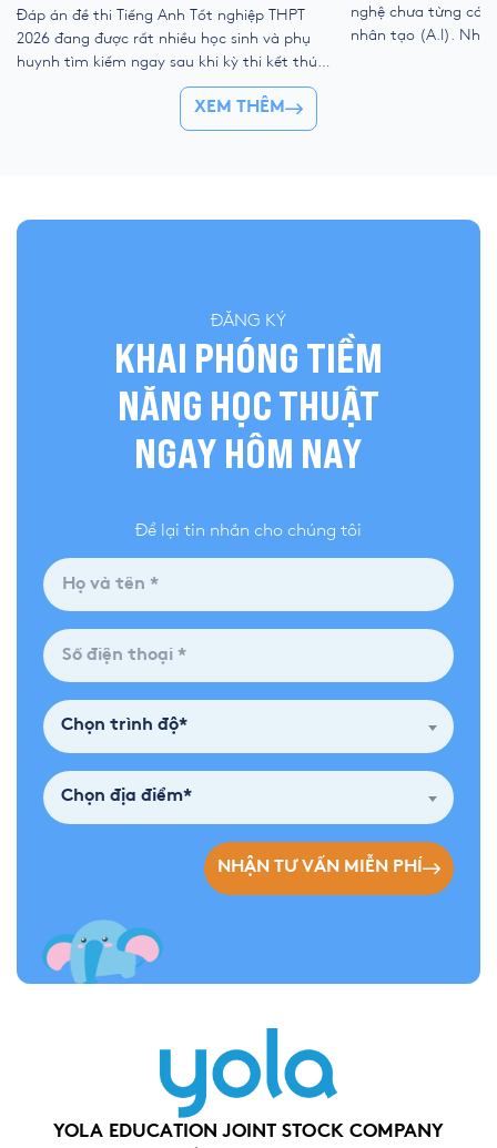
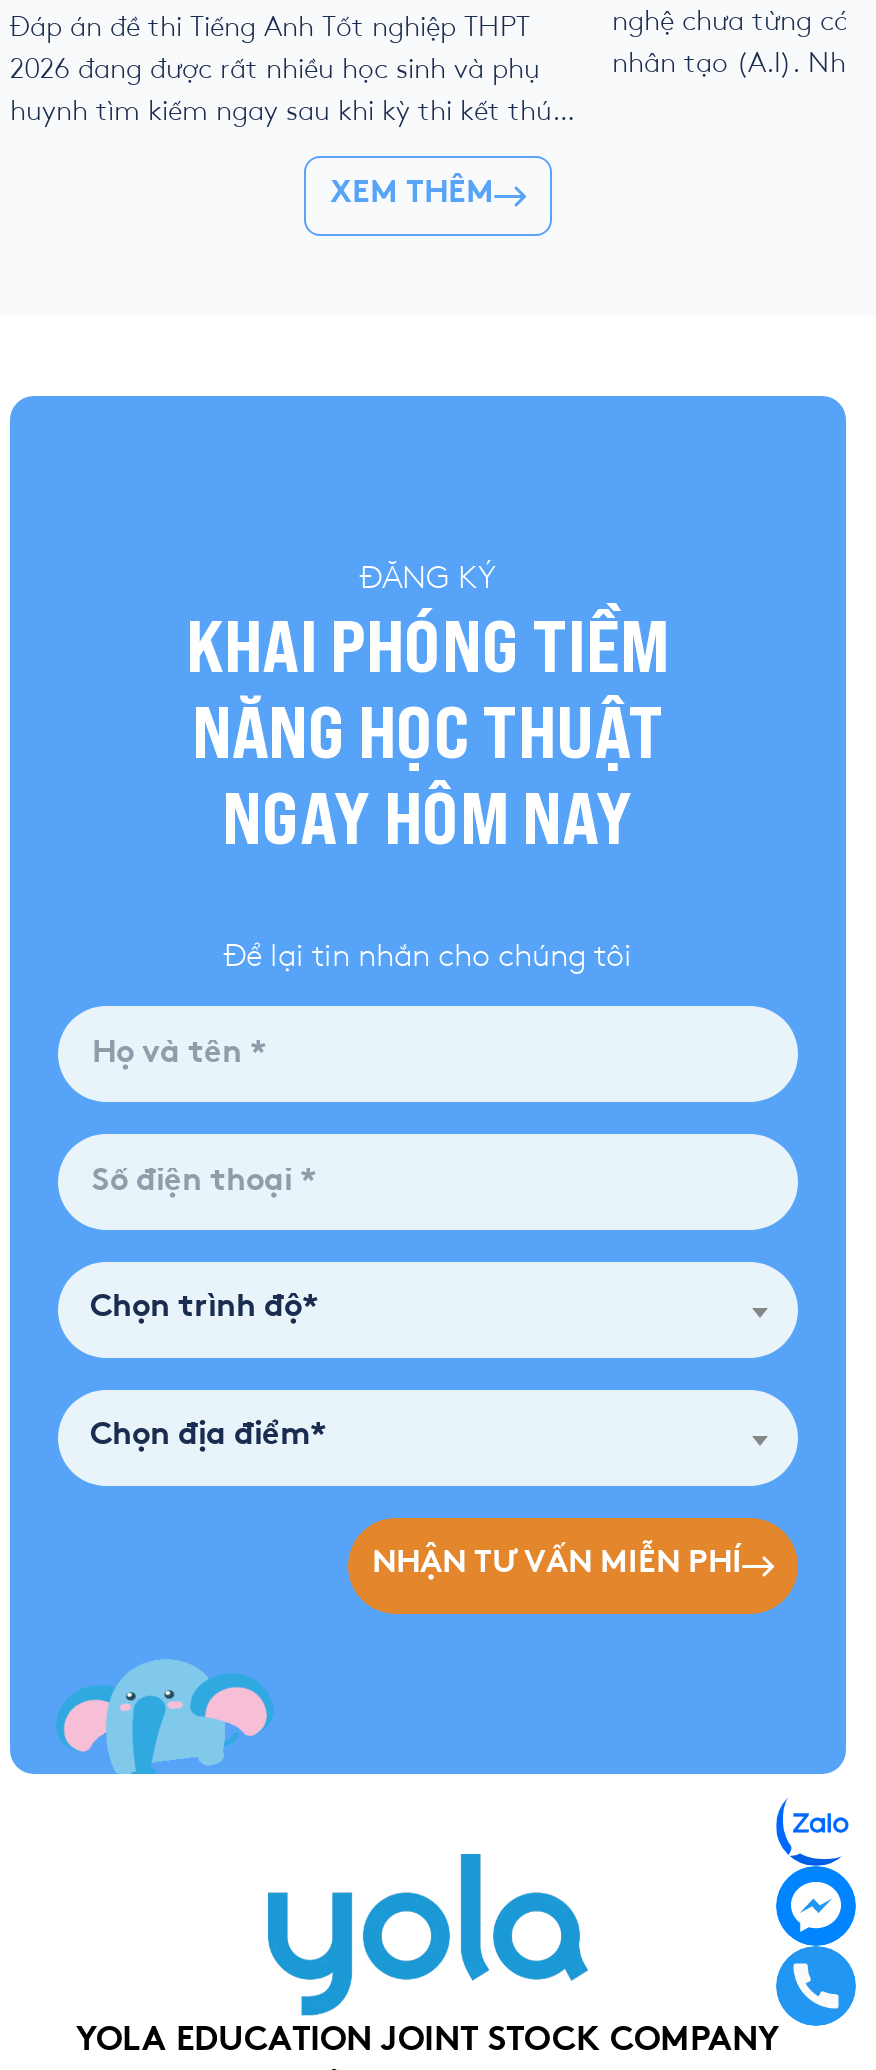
none -> [774,1798,858,2028] [image]

